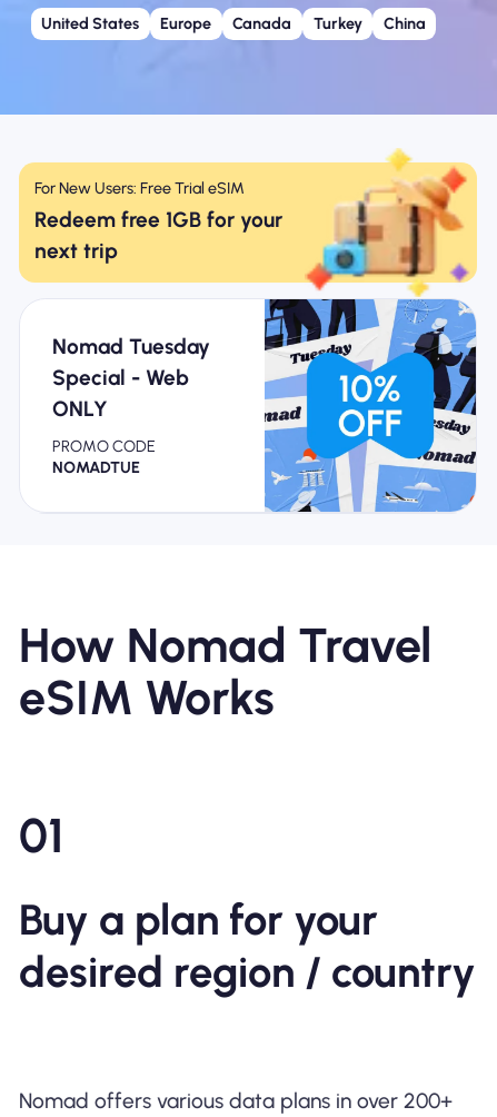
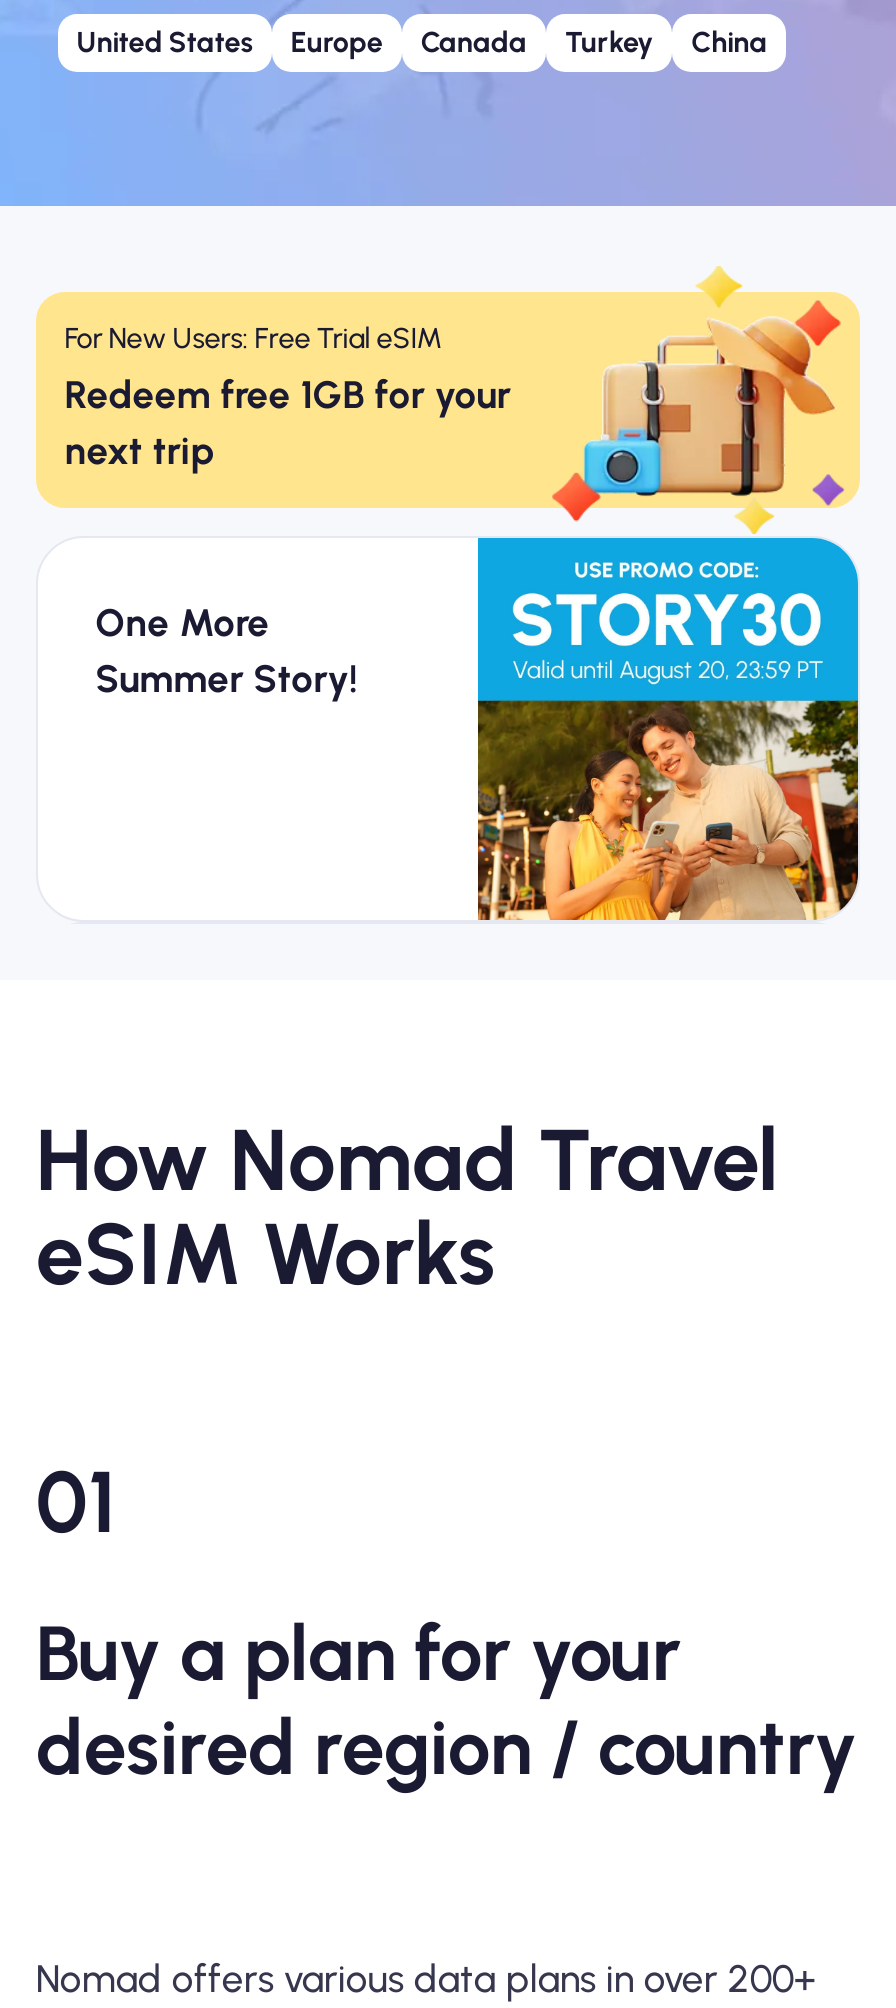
[264,298,477,513] [image] -> [476,536,860,922] [image]
[52,334,210,477] Nomad Tuesday | Special - Web | ONLY | PROMO CODE | NOMADTUE -> [95,600,357,702] One More | Summer Story!

